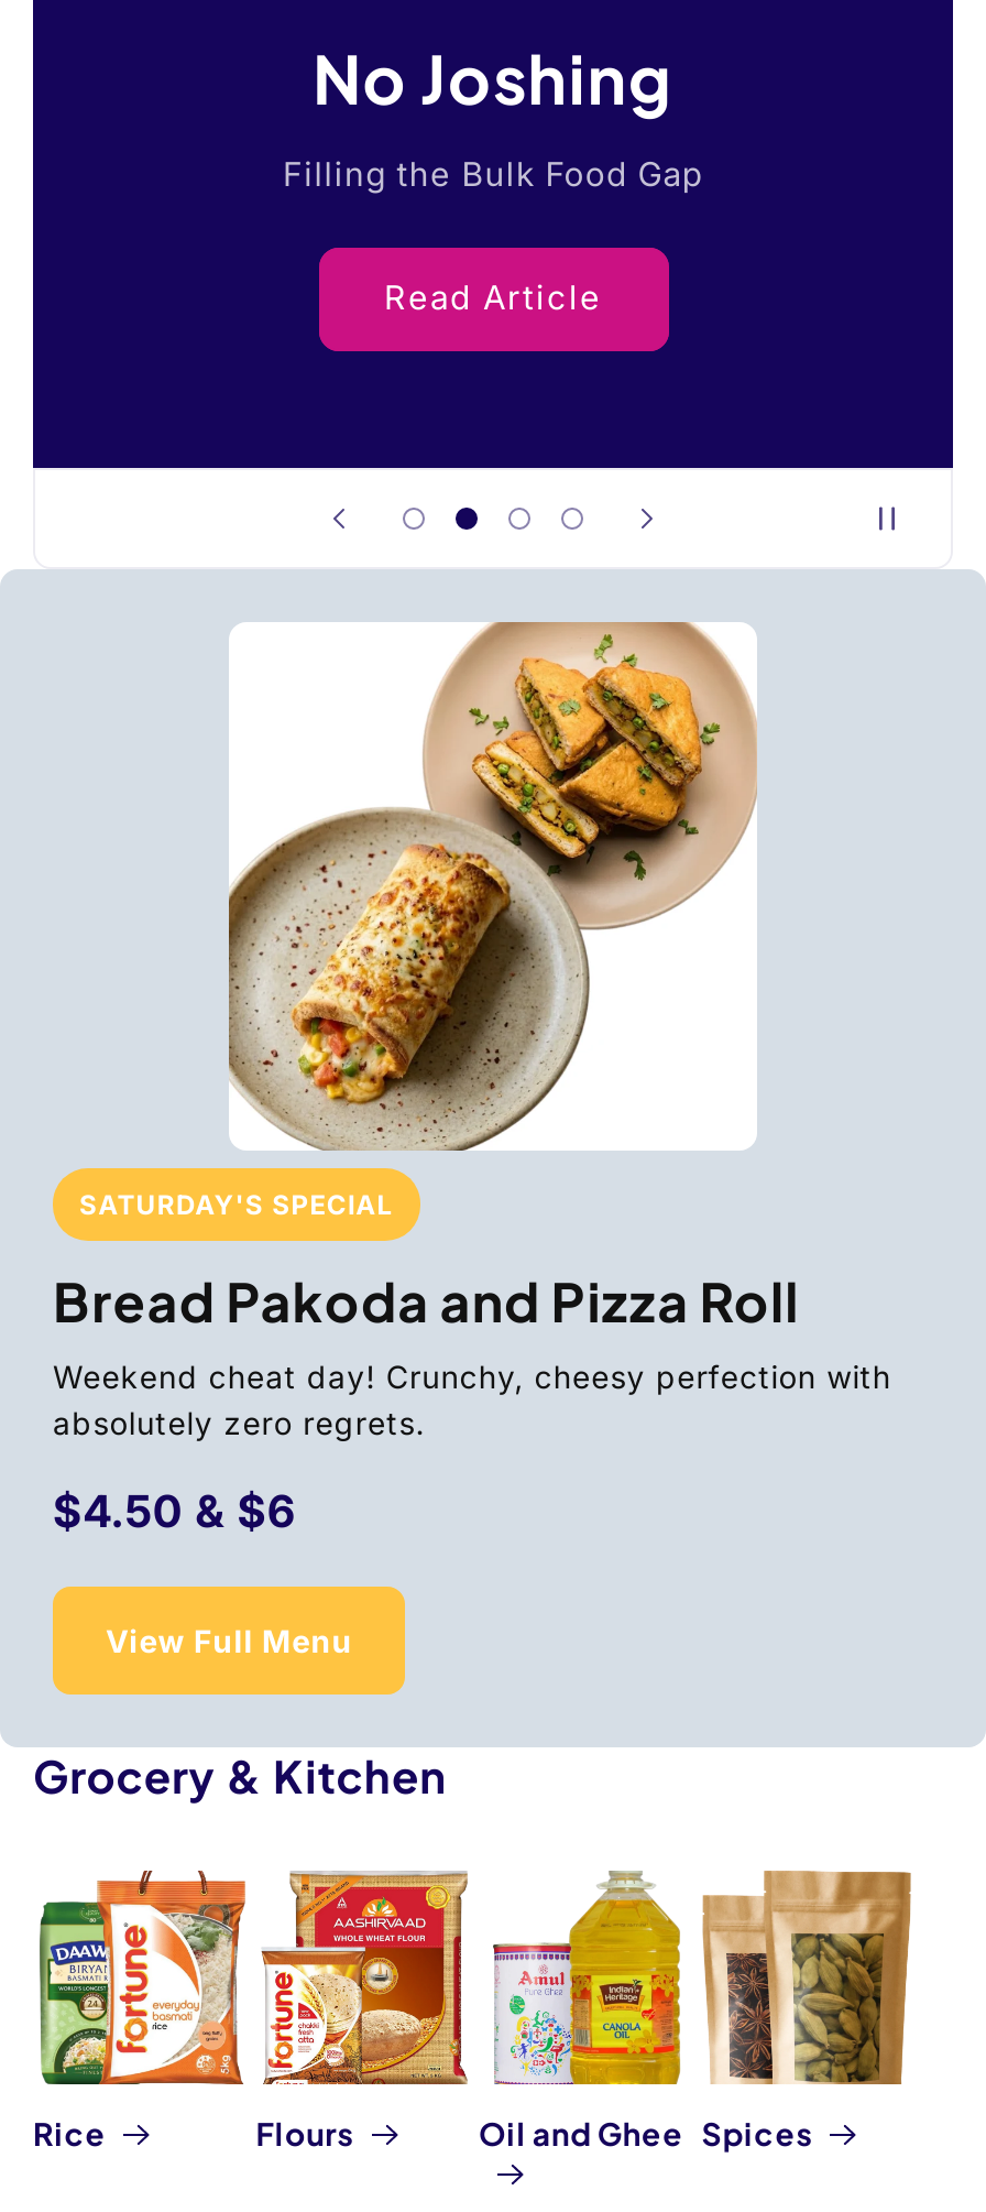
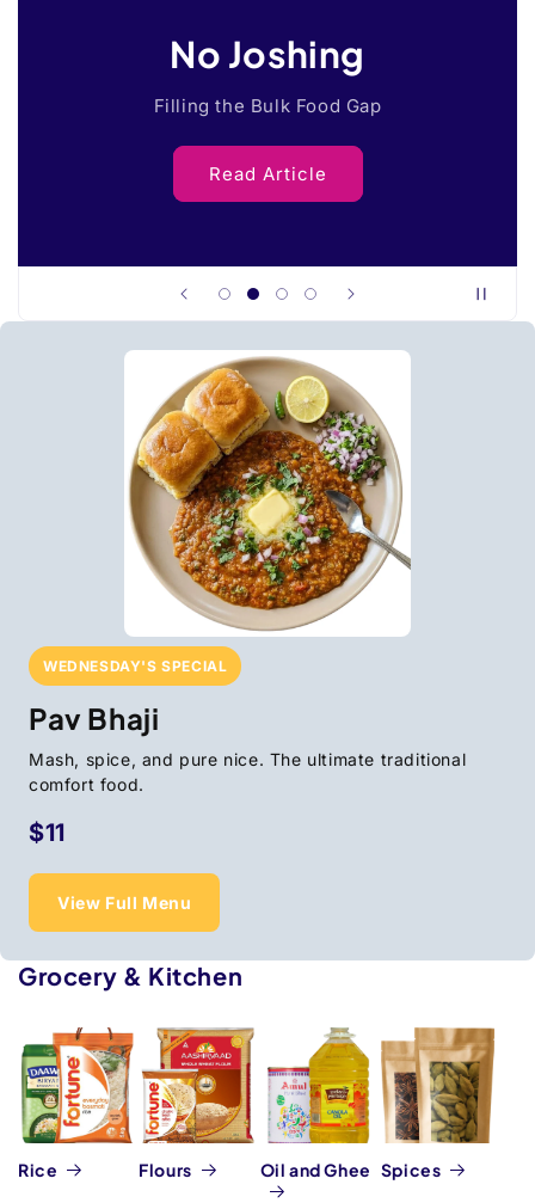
[79,620,757,1221] [image] | SATURDAY'S SPECIAL -> [43,350,412,675] [image] | WEDNESDAY'S SPECIAL
[53,1267,891,1441] Bread Pakoda and Pizza Roll | Weekend cheat day! Crunchy, cheesy perfection with | absolutely zero regrets. -> [29,700,466,794] Pav Bhaji | Mash, spice, and pure nice. The ultimate traditional | comfort food.
[53,1485,297,1538] $4.50 & $6 -> [29,818,65,847] $11

